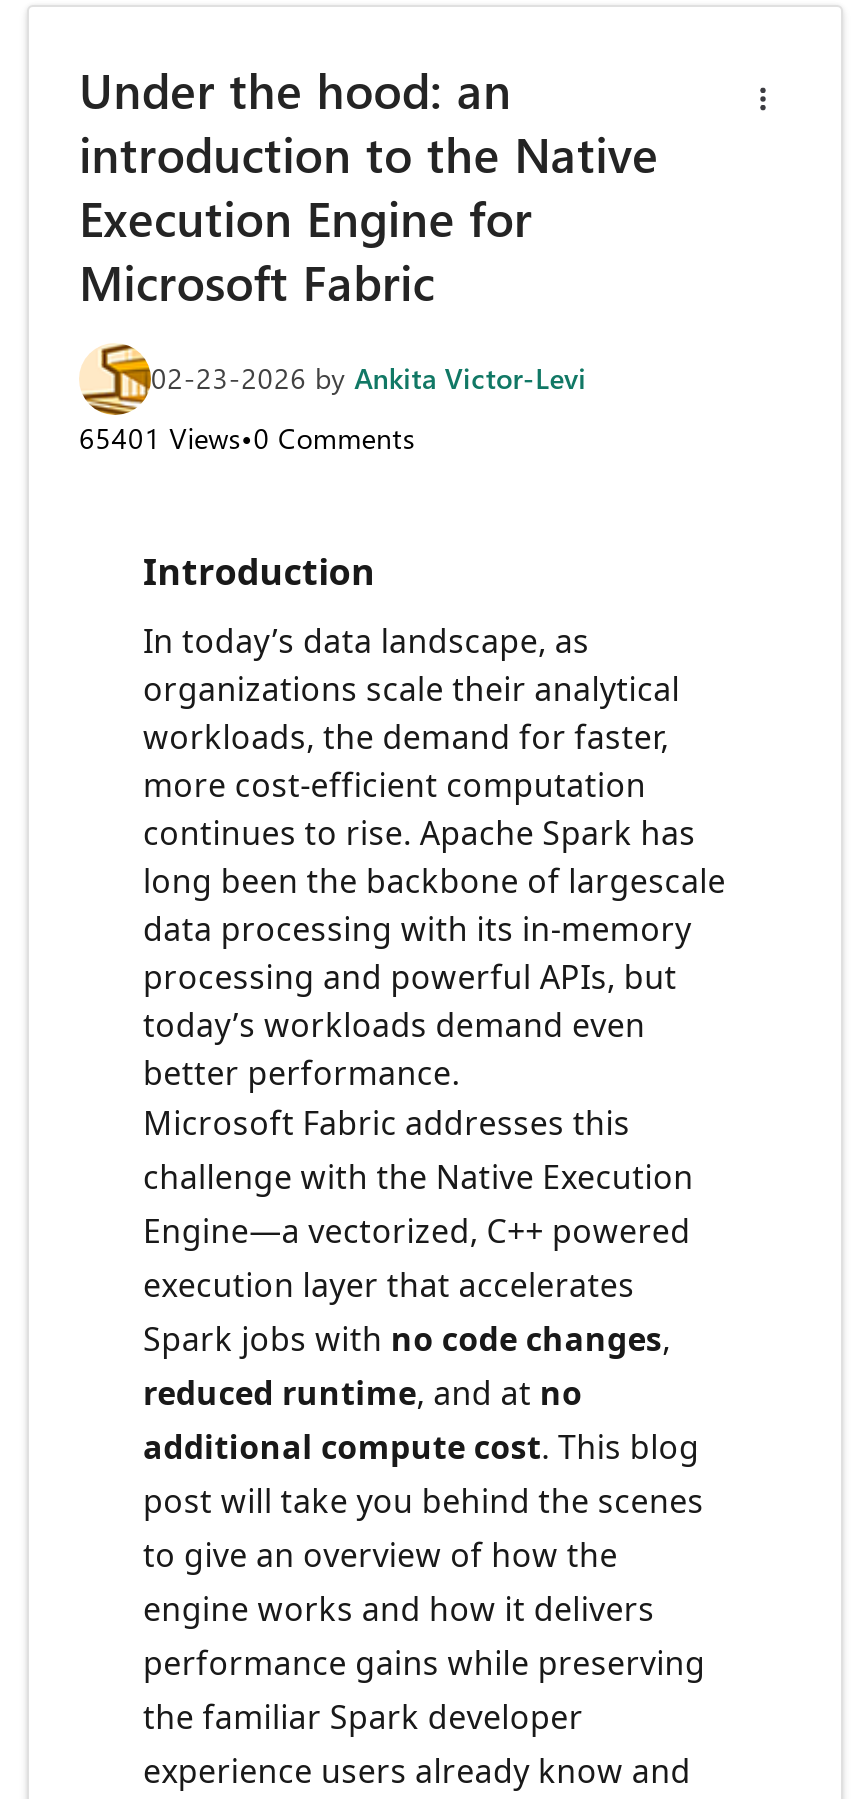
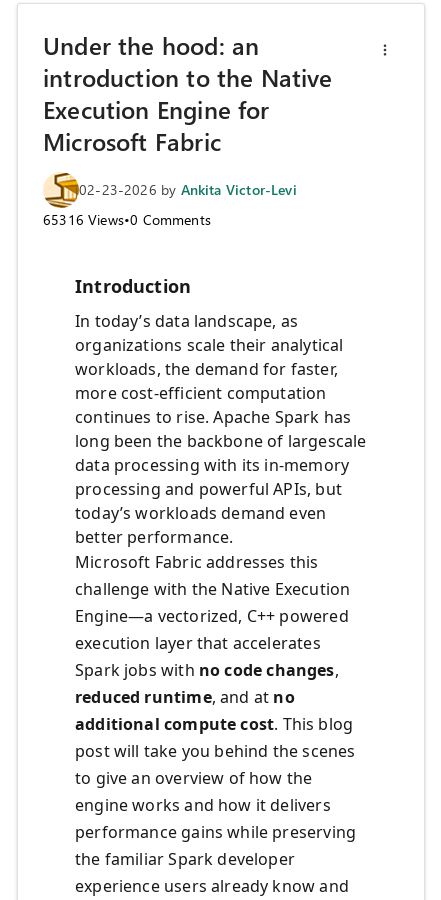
[79,420,415,458] 65401 Views•0 Comments -> [43,210,211,229] 65316 Views•0 Comments

